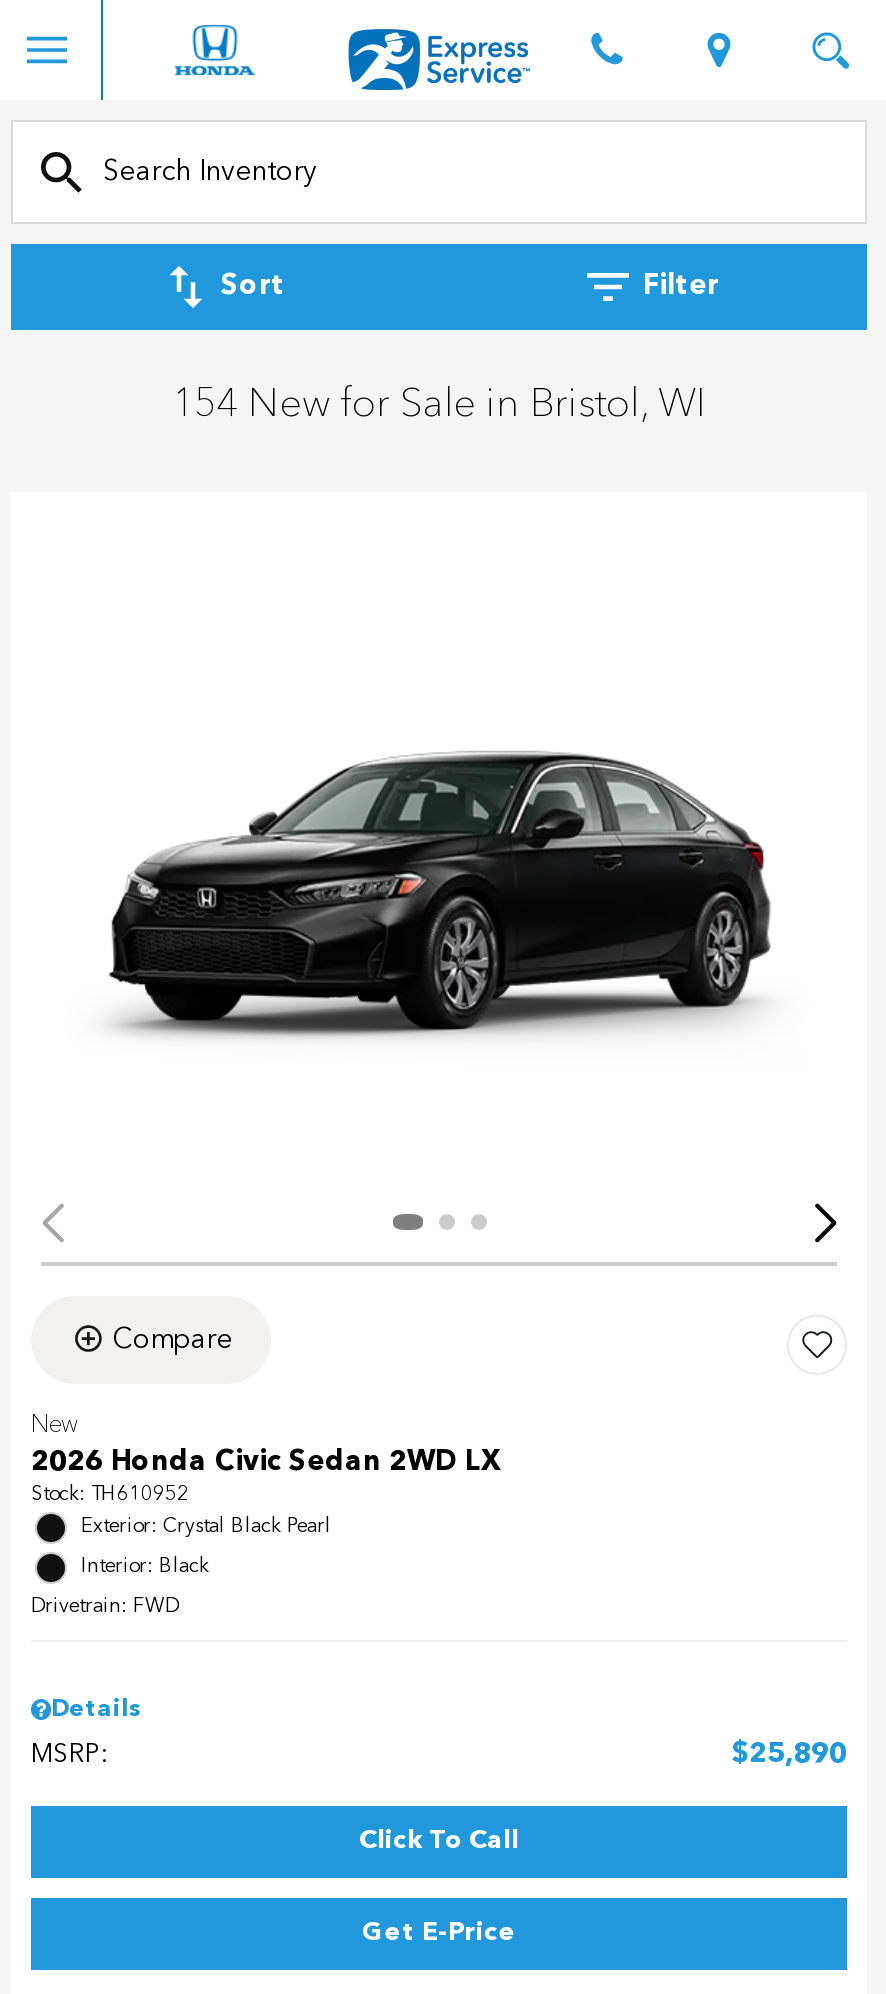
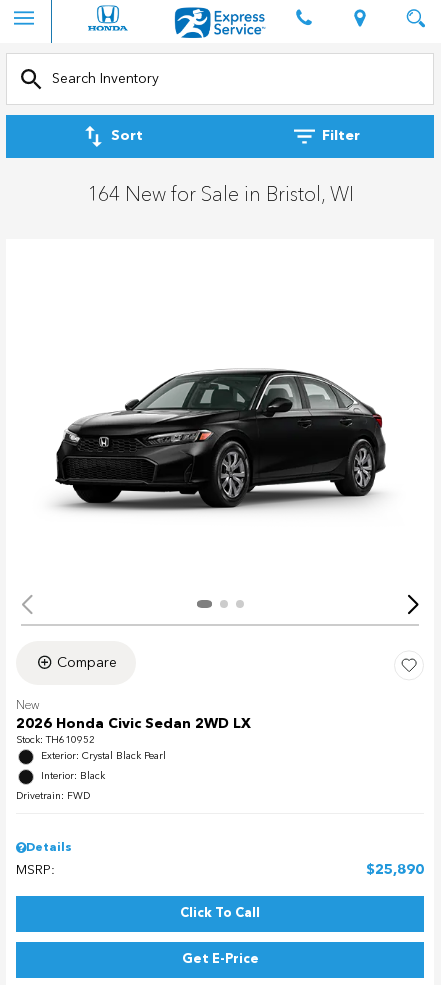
[172,386,706,426] 154 New for Sale in Bristol, WI -> [86,186,353,206] 164 New for Sale in Bristol, WI

